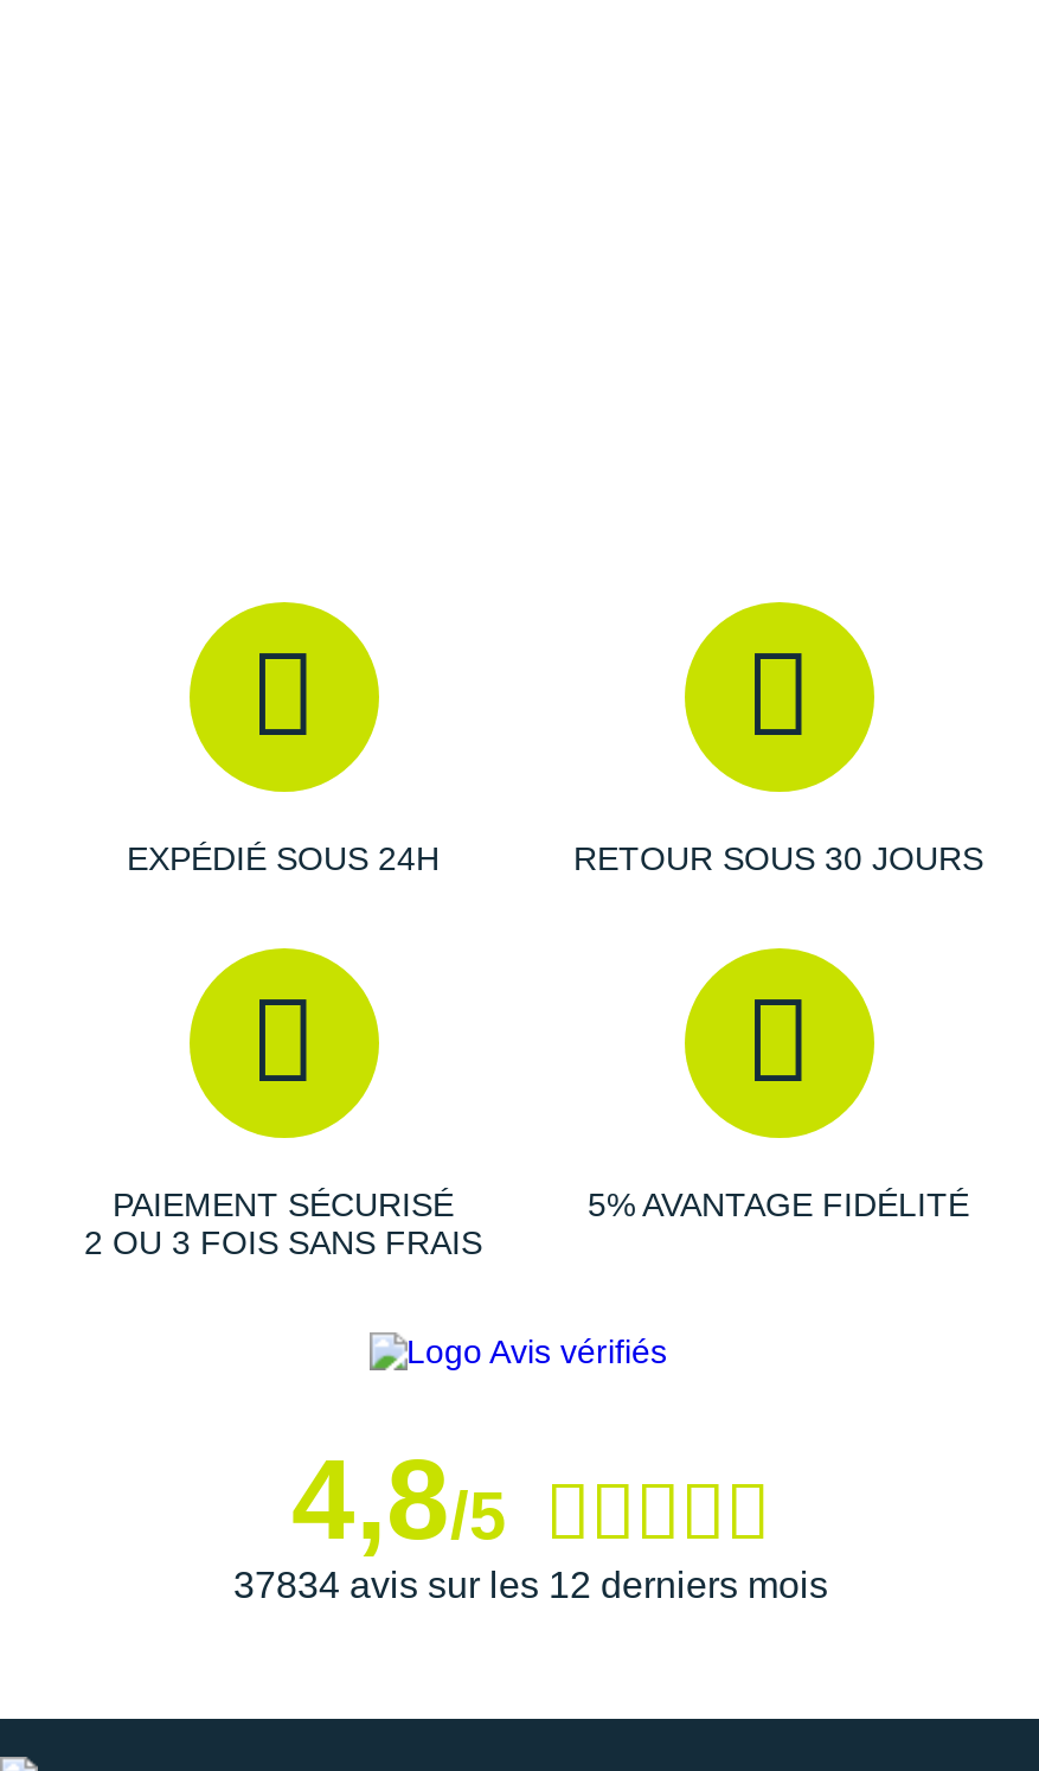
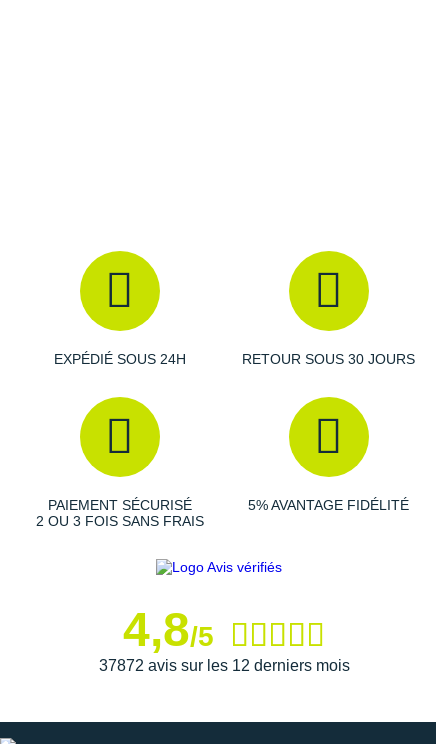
[233,1564,828,1604] 37834 avis sur les 12 derniers mois -> [98,657,349,674] 37872 avis sur les 12 derniers mois

